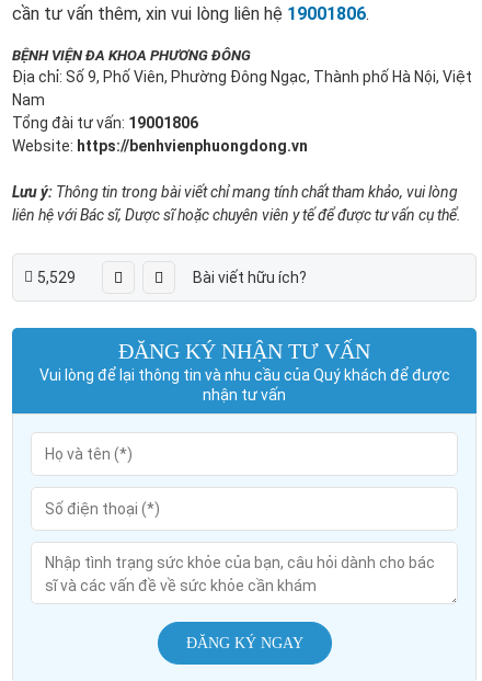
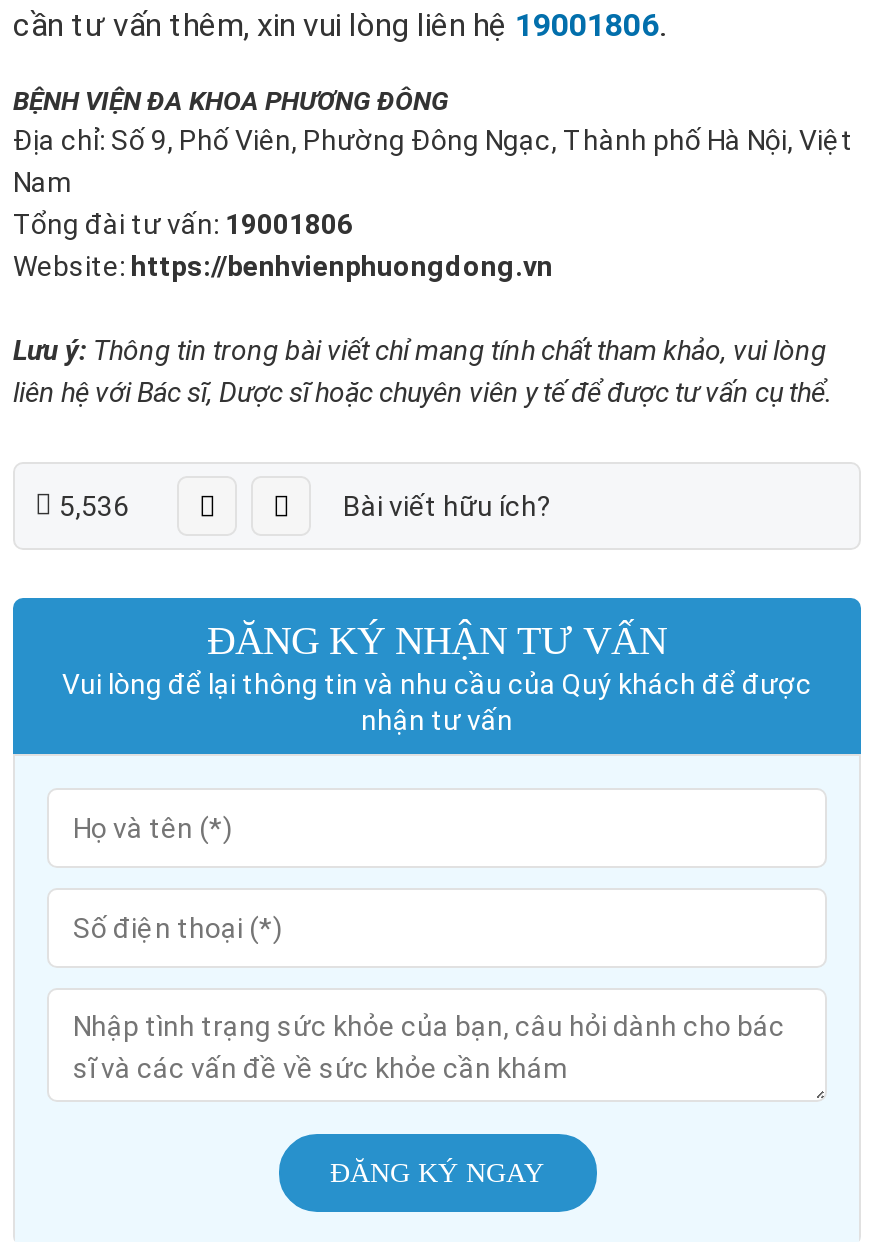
[37,268,76,286] 5,529 -> [59,489,129,521] 5,536

